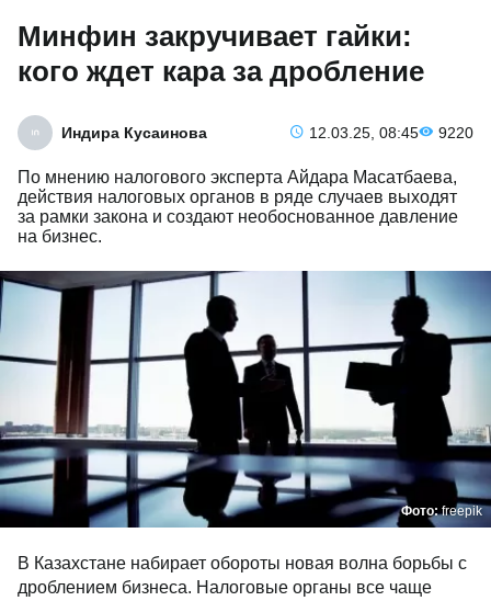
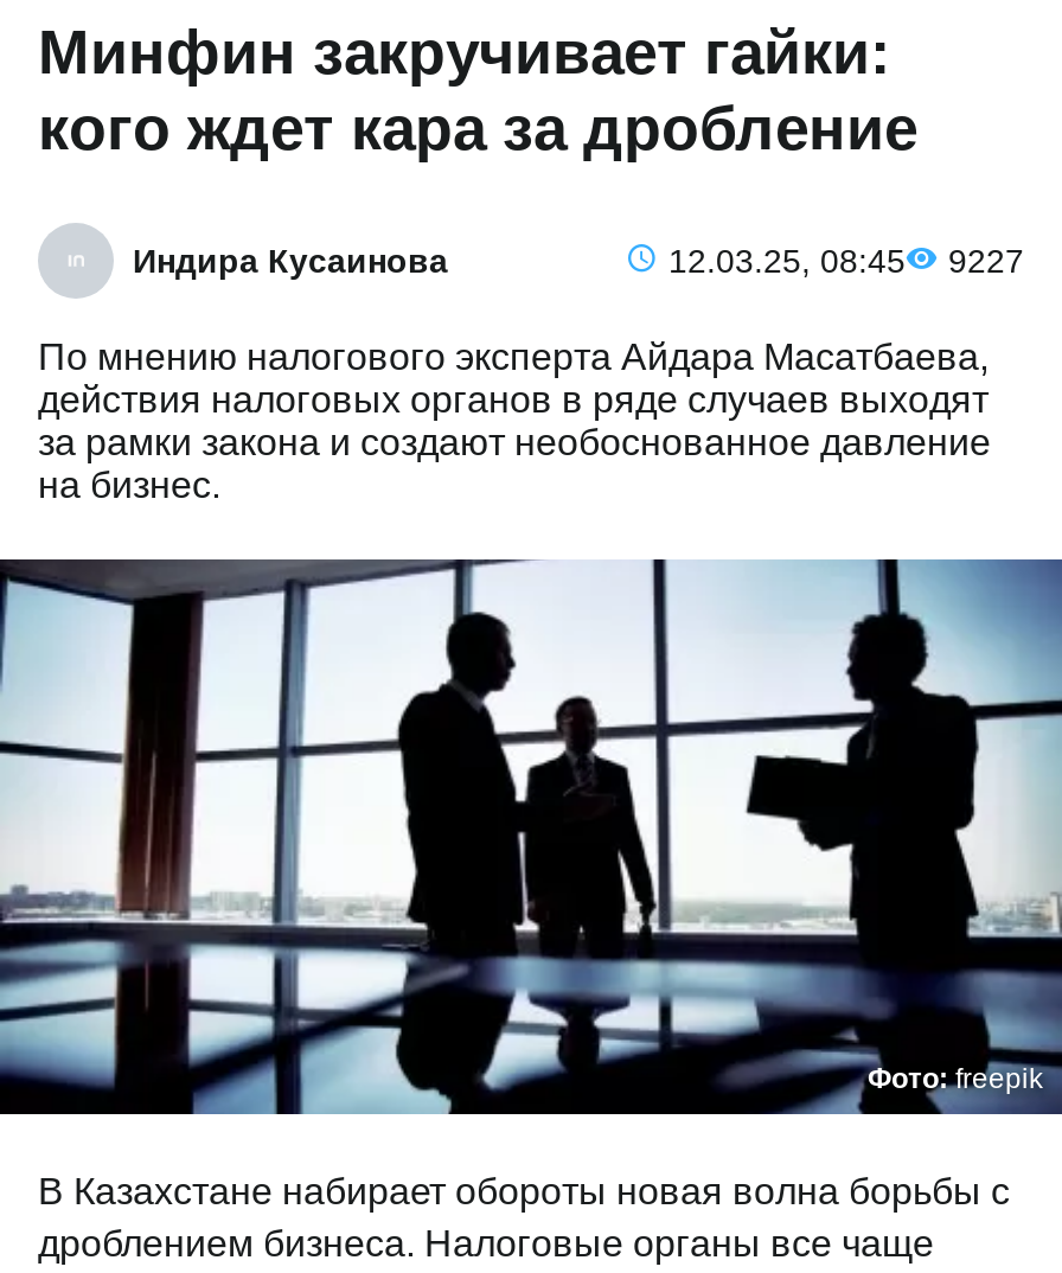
[309,124,473,141] 12.03.25, 08:45 9220 -> [668,242,1024,280] 12.03.25, 08:45 9227

